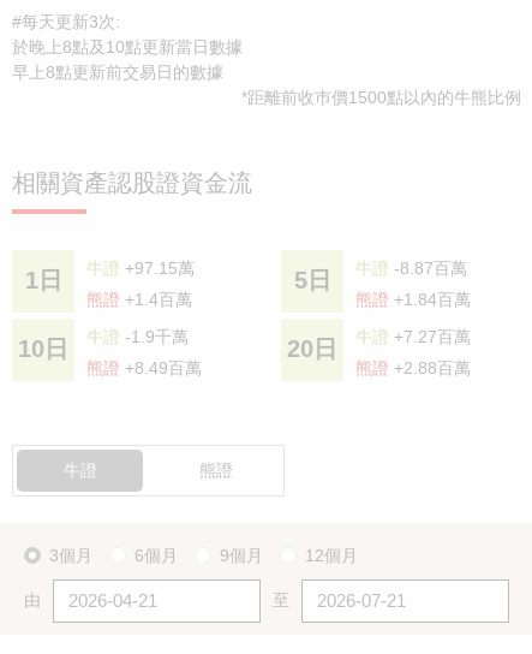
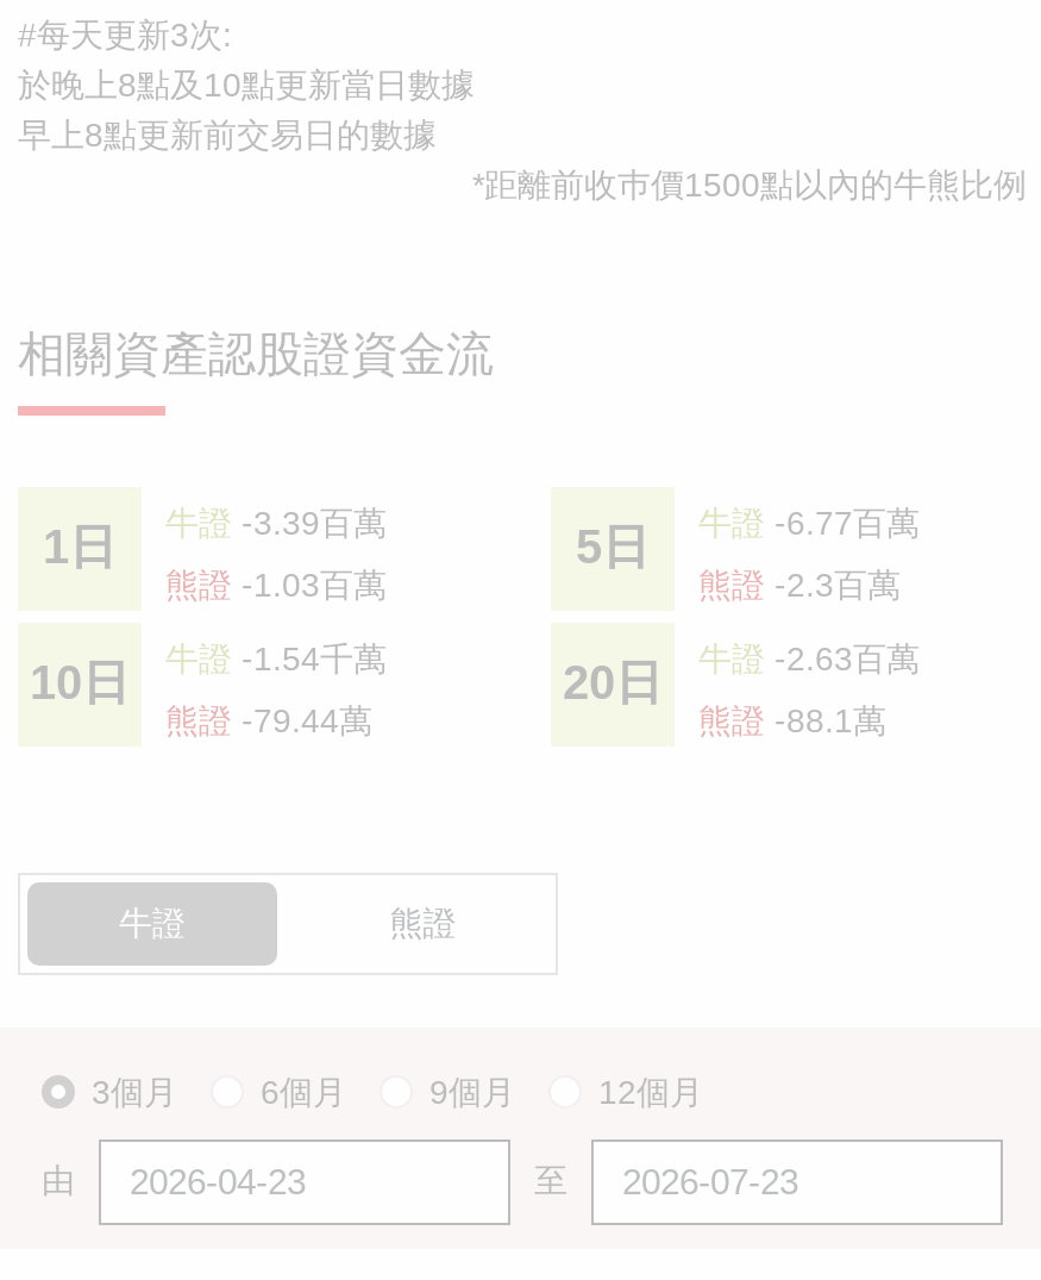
[25,258,195,293] 1日 牛證+97.15萬 -> [43,503,387,572] 1日 牛證-3.39百萬
[294,258,467,293] 5日 牛證-8.87百萬 -> [576,503,920,572] 5日 牛證-6.77百萬
[86,289,192,308] 熊證+1.4百萬 -> [165,565,387,603] 熊證-1.03百萬
[355,289,471,308] 熊證+1.84百萬 -> [698,565,901,603] 熊證-2.3百萬
[18,327,189,361] 10日 牛證-1.9千萬 -> [30,638,387,708] 10日 牛證-1.54千萬
[287,327,471,361] 20日 牛證+7.27百萬 -> [563,638,920,708] 20日 牛證-2.63百萬
[86,358,202,377] 熊證+8.49百萬 -> [165,700,372,738] 熊證-79.44萬
[355,358,471,377] 熊證+2.88百萬 -> [698,700,886,738] 熊證-88.1萬

